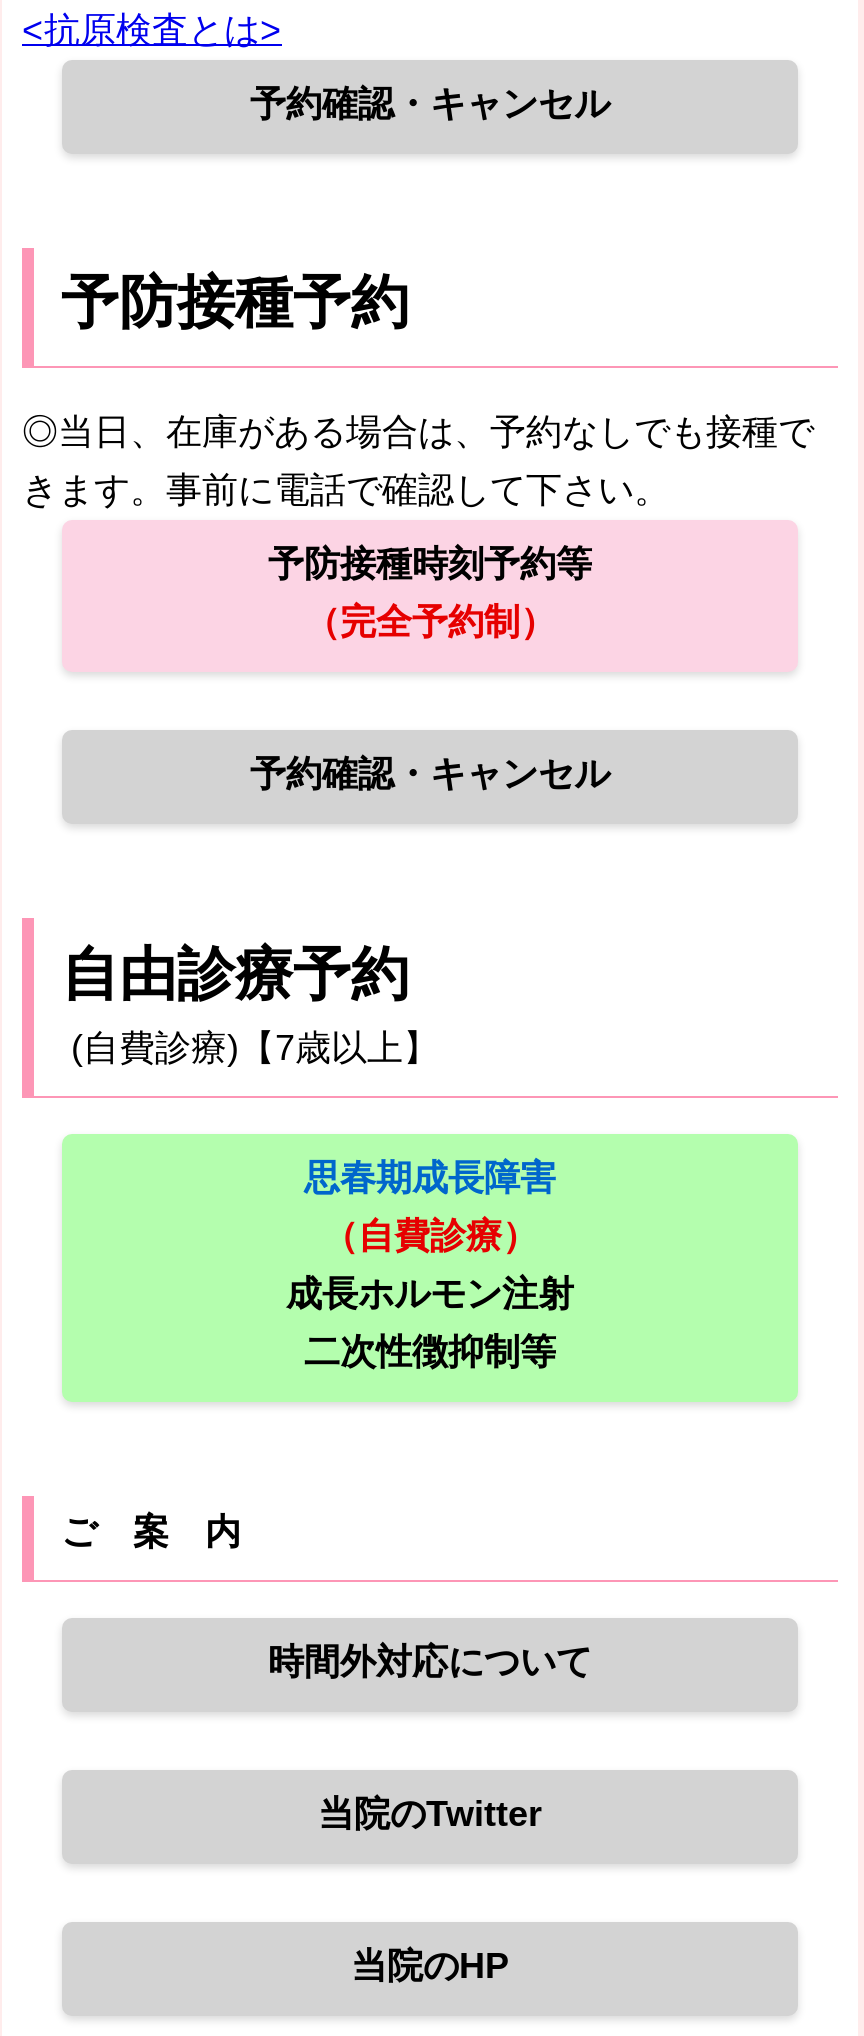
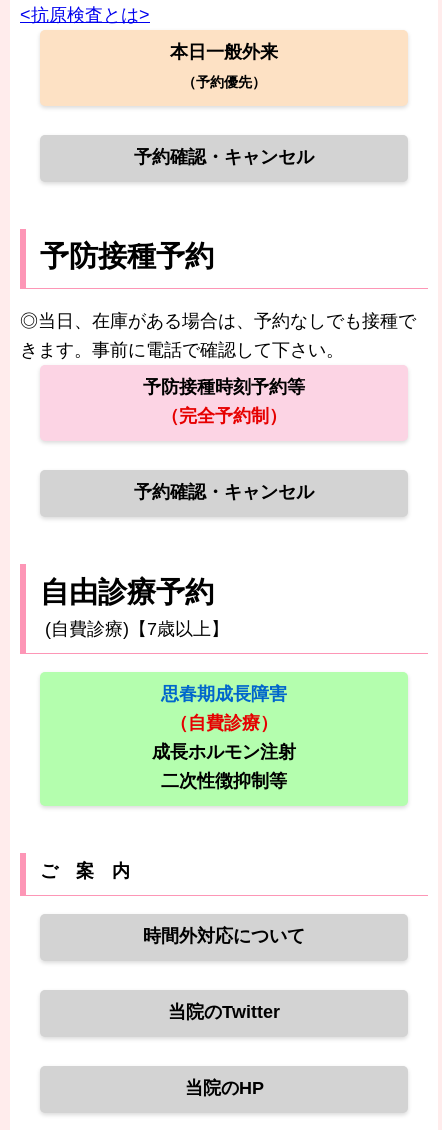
none -> [39,30,409,107] [image] | 本日一般外来 | （予約優先）

